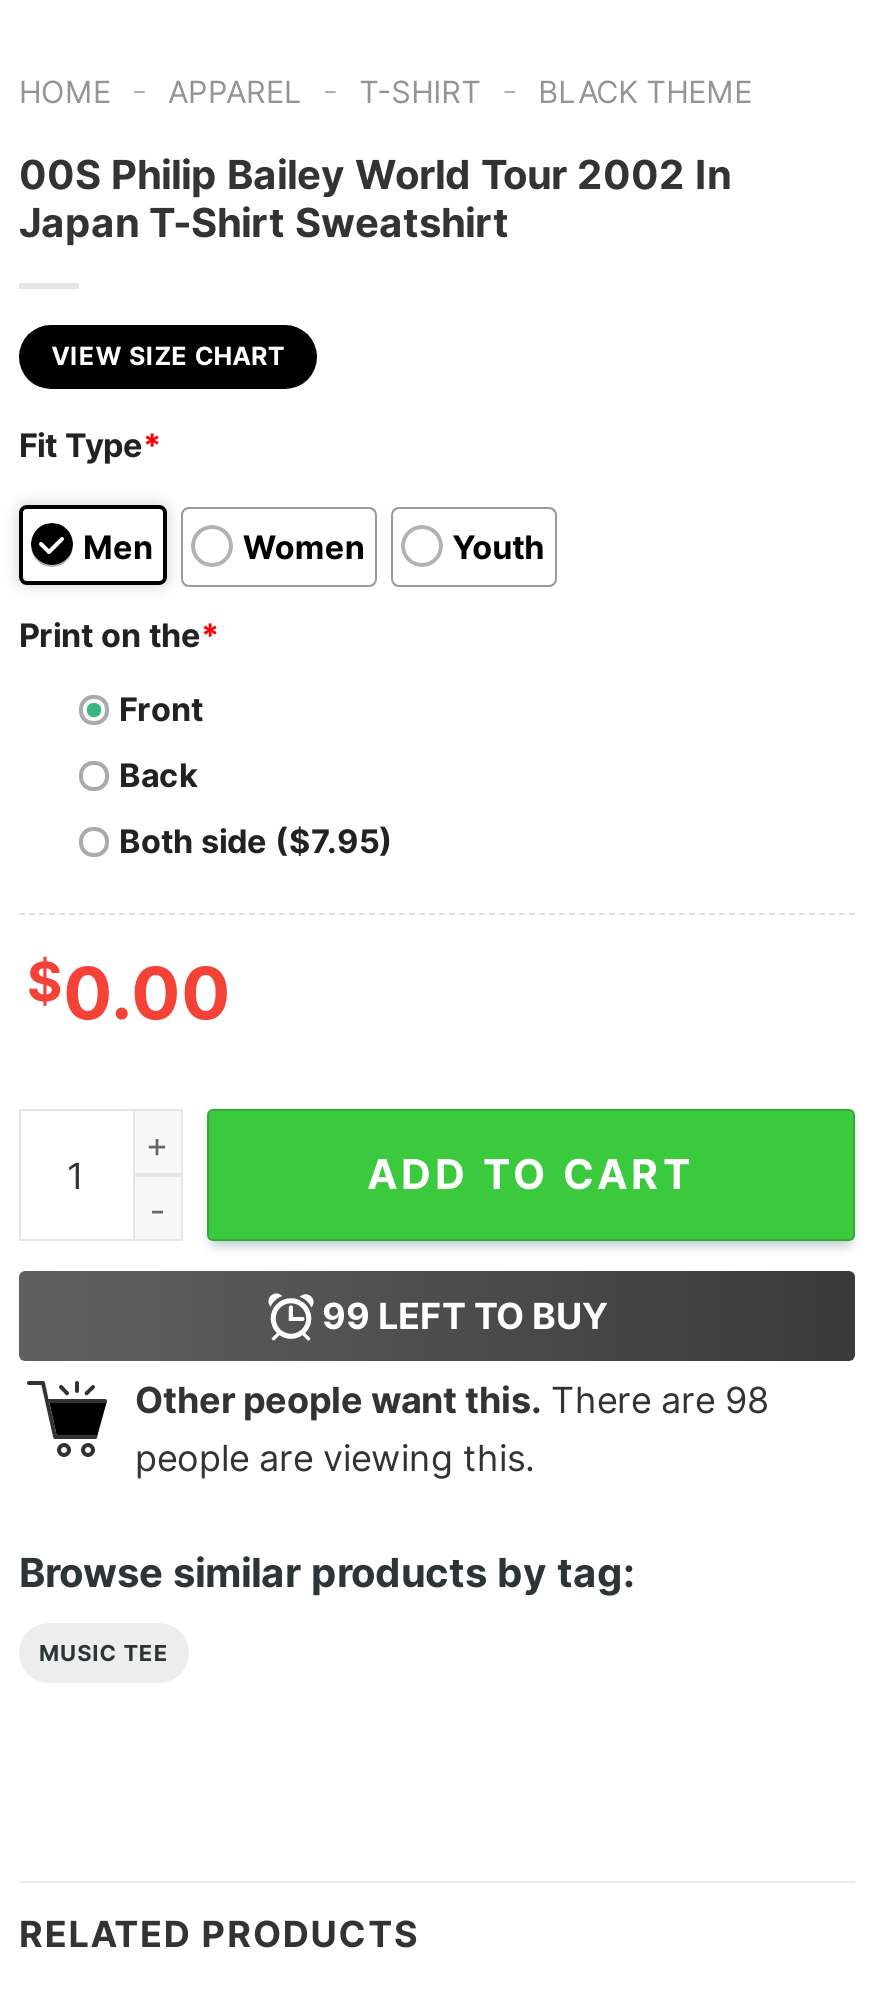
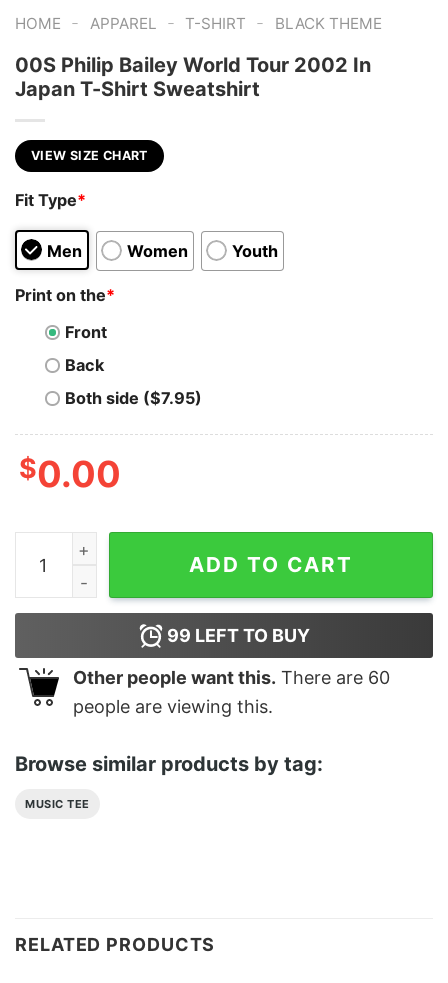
[135,1380,769,1422] Other people want this. There are 98 -> [73,667,390,688] Other people want this. There are 60

